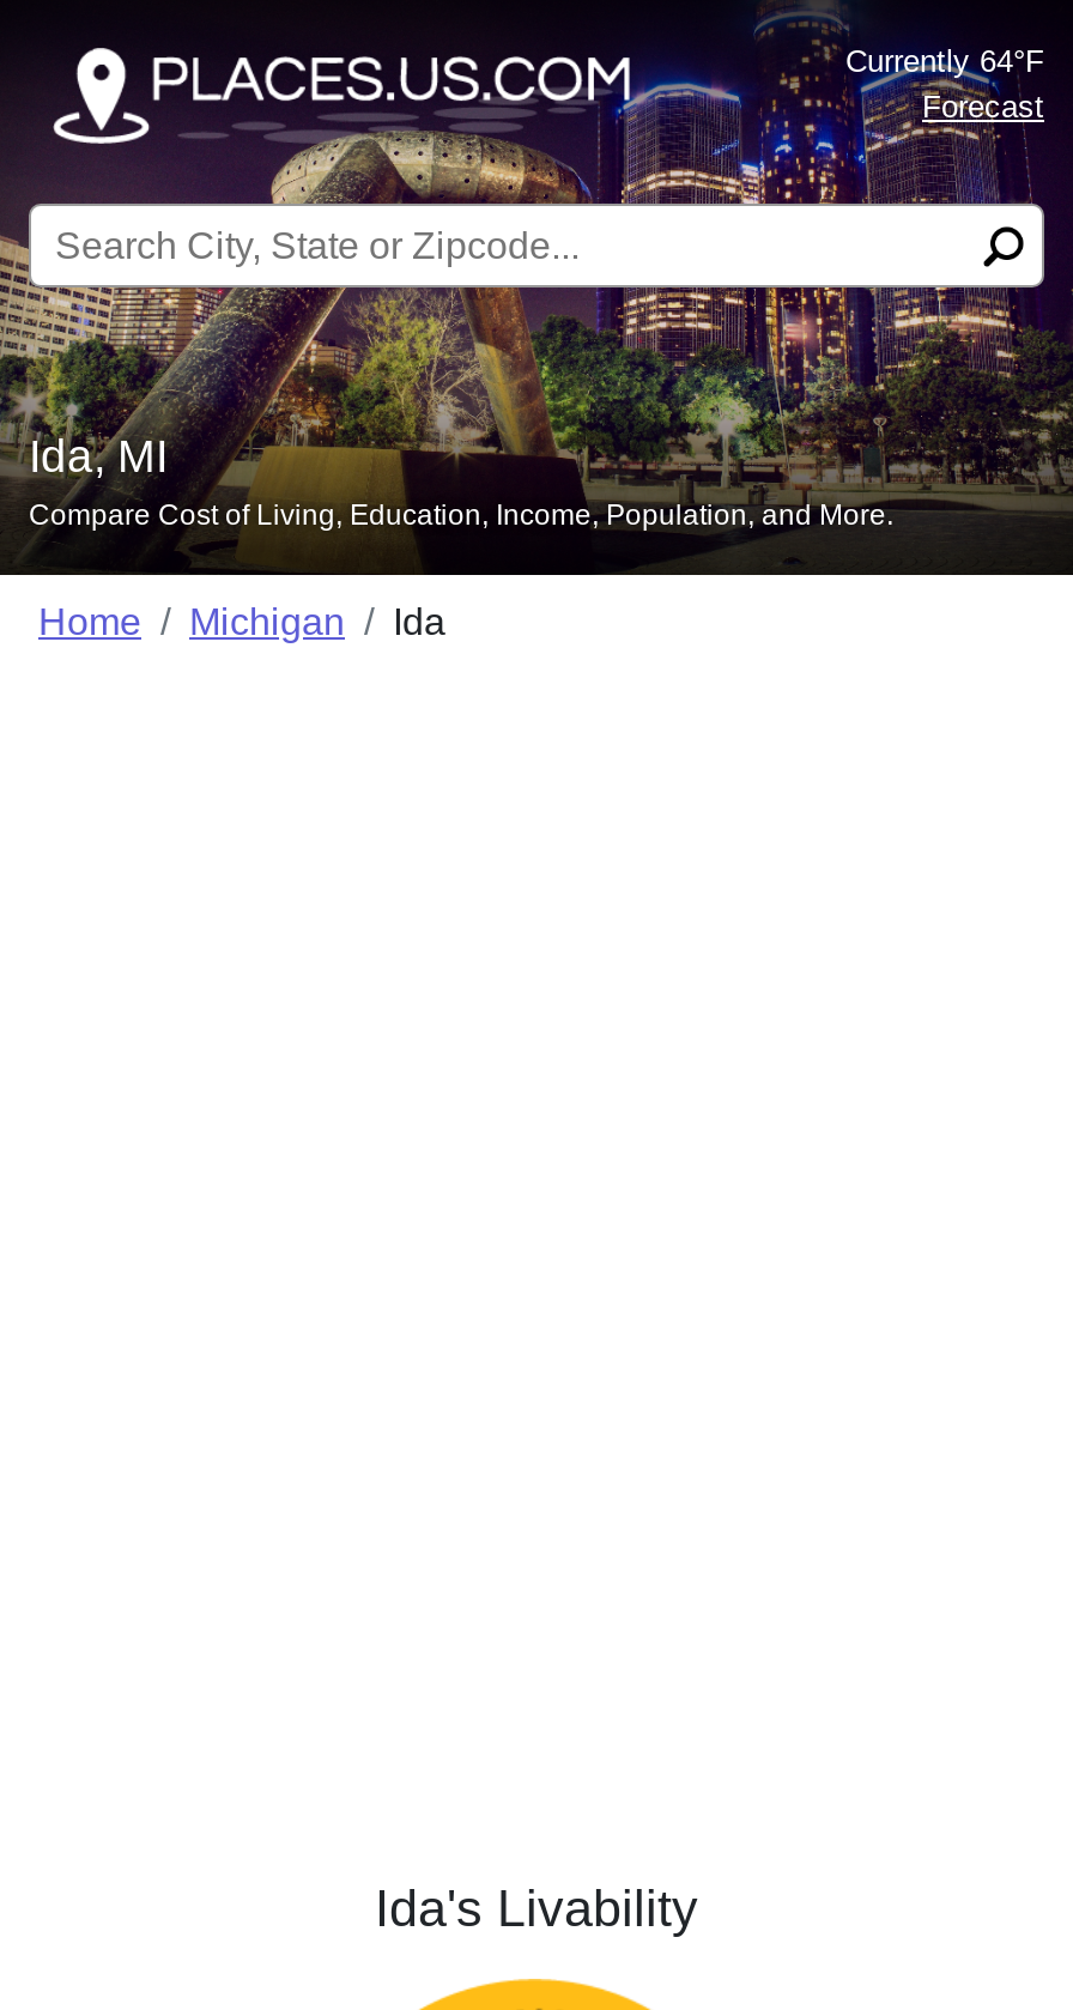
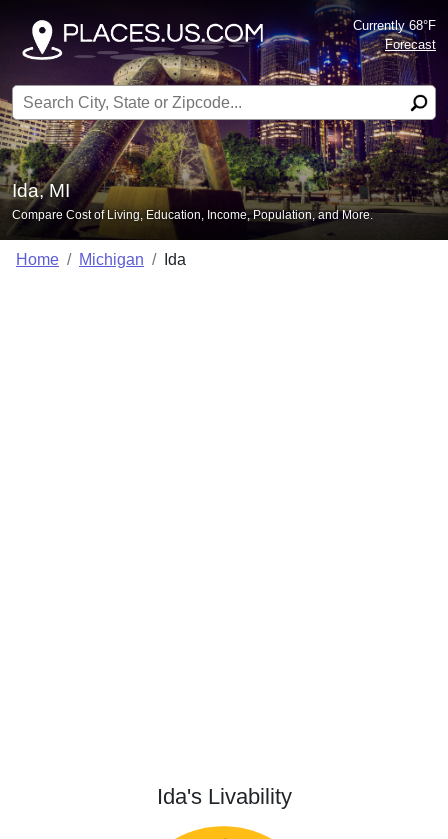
[845,43,1044,79] Currently 64°F -> [353,18,436,33] Currently 68°F

